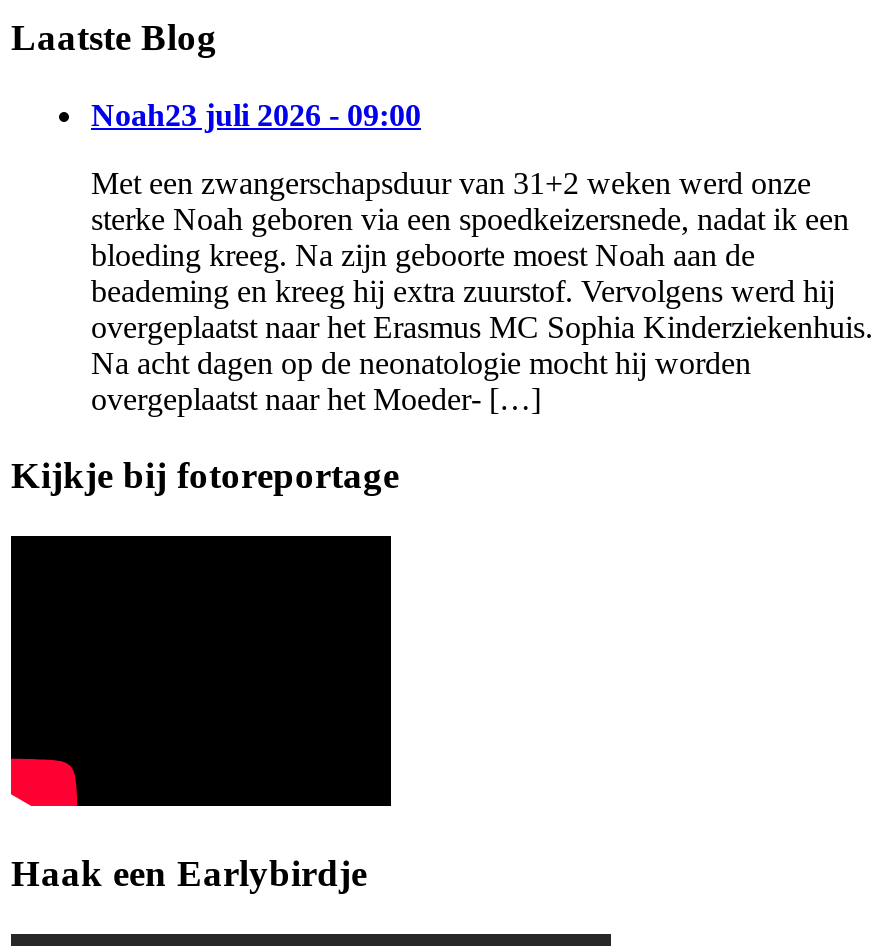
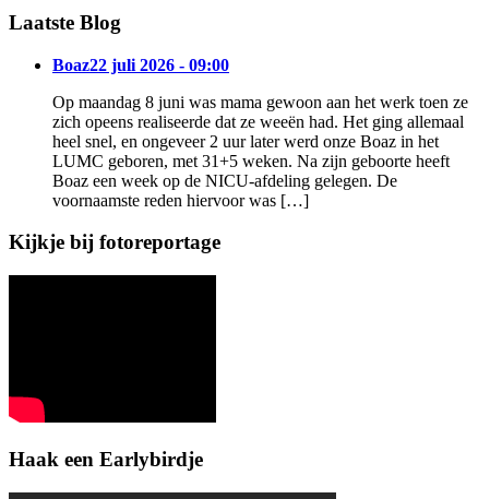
[91,98,421,132] Noah23 juli 2026 - 09:00 -> [52,55,229,74] Boaz22 juli 2026 - 09:00
[91,166,873,416] Met een zwangerschapsduur van 31+2 weken werd onze | sterke Noah geboren via een spoedkeizersnede, nadat ik een | bloeding kreeg. Na zijn geboorte moest Noah aan de | beademing en kreeg hij extra zuurstof. Vervolgens werd hij | overgeplaatst naar het Erasmus MC Sophia Kinderziekenhuis. | Na acht dagen op de neonatologie mocht hij worden | overgeplaatst naar het Moeder- […] -> [52,93,468,209] Op maandag 8 juni was mama gewoon aan het werk toen ze | zich opeens realiseerde dat ze weeën had. Het ging allemaal | heel snel, en ongeveer 2 uur later werd onze Boaz in het | LUMC geboren, met 31+5 weken. Na zijn geboorte heeft | Boaz een week op de NICU-afdeling gelegen. De | voornaamste reden hiervoor was […]

